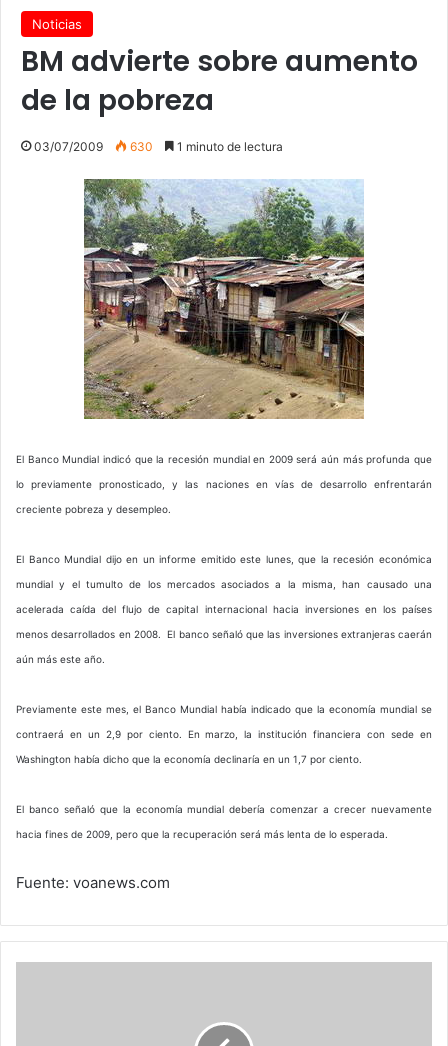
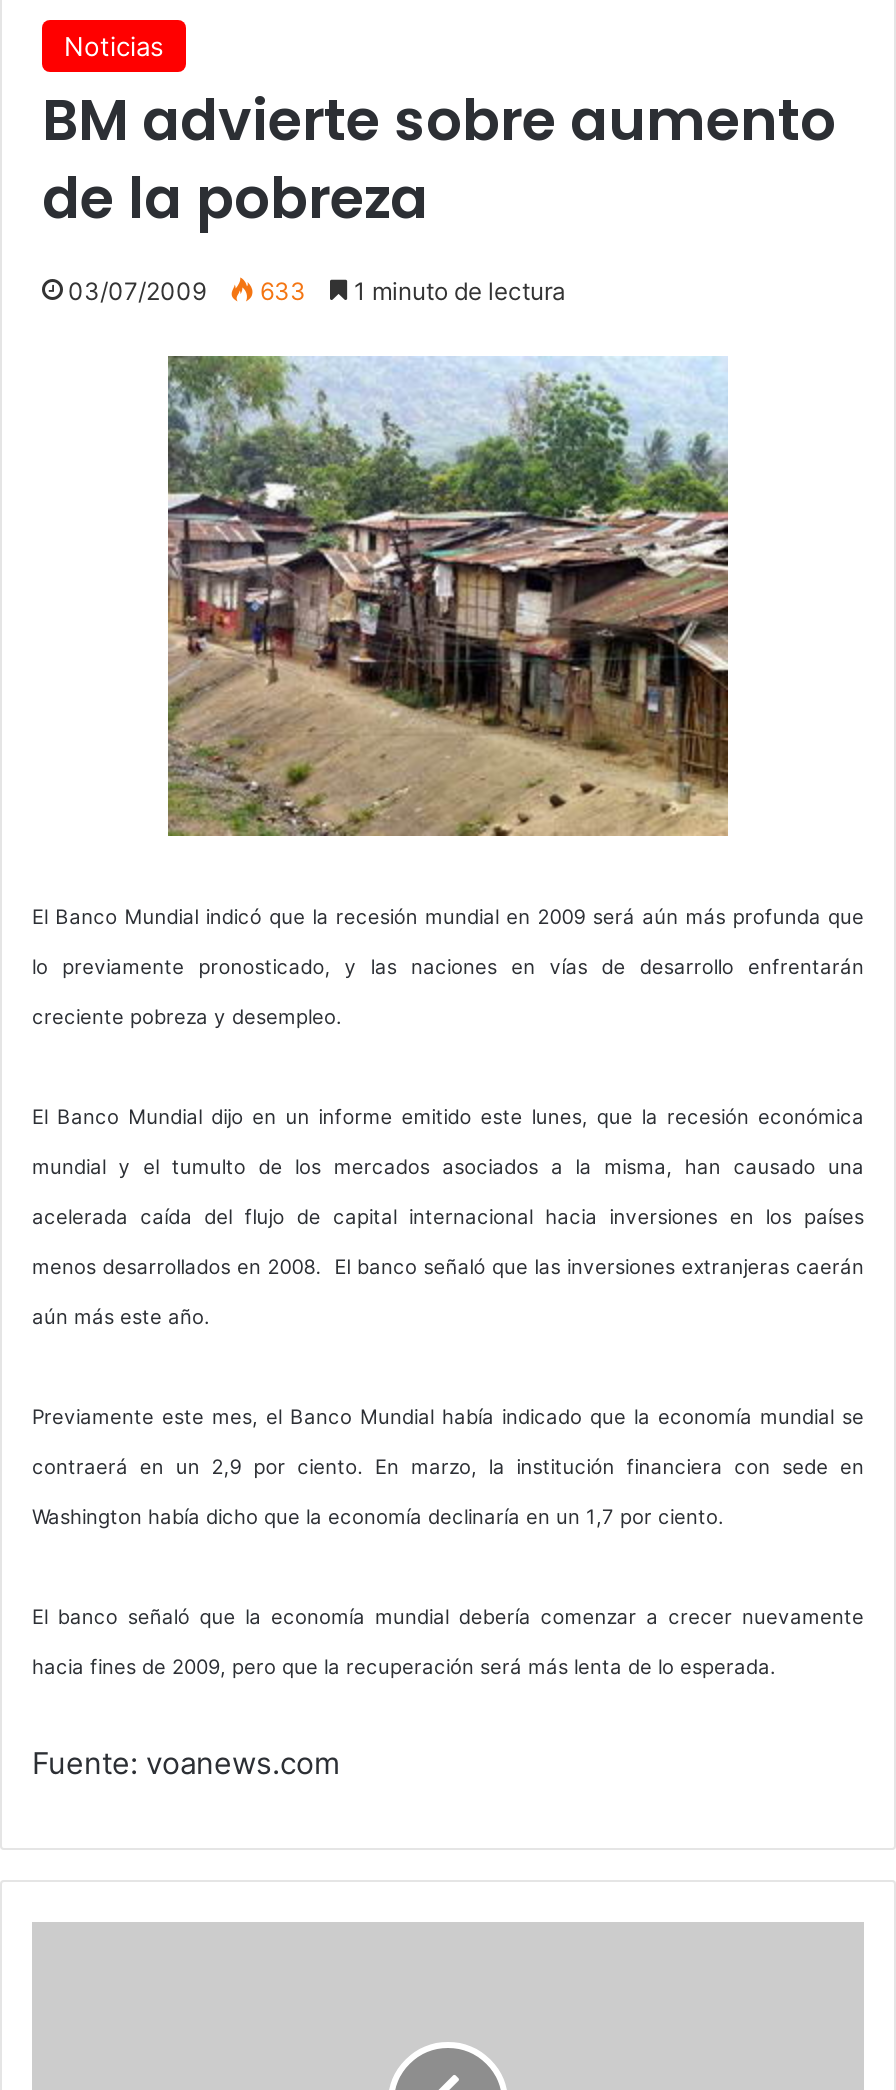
[34,139,283,154] 03/07/2009 630 1 minuto de lectura -> [68,276,566,306] 03/07/2009 633 1 minuto de lectura

